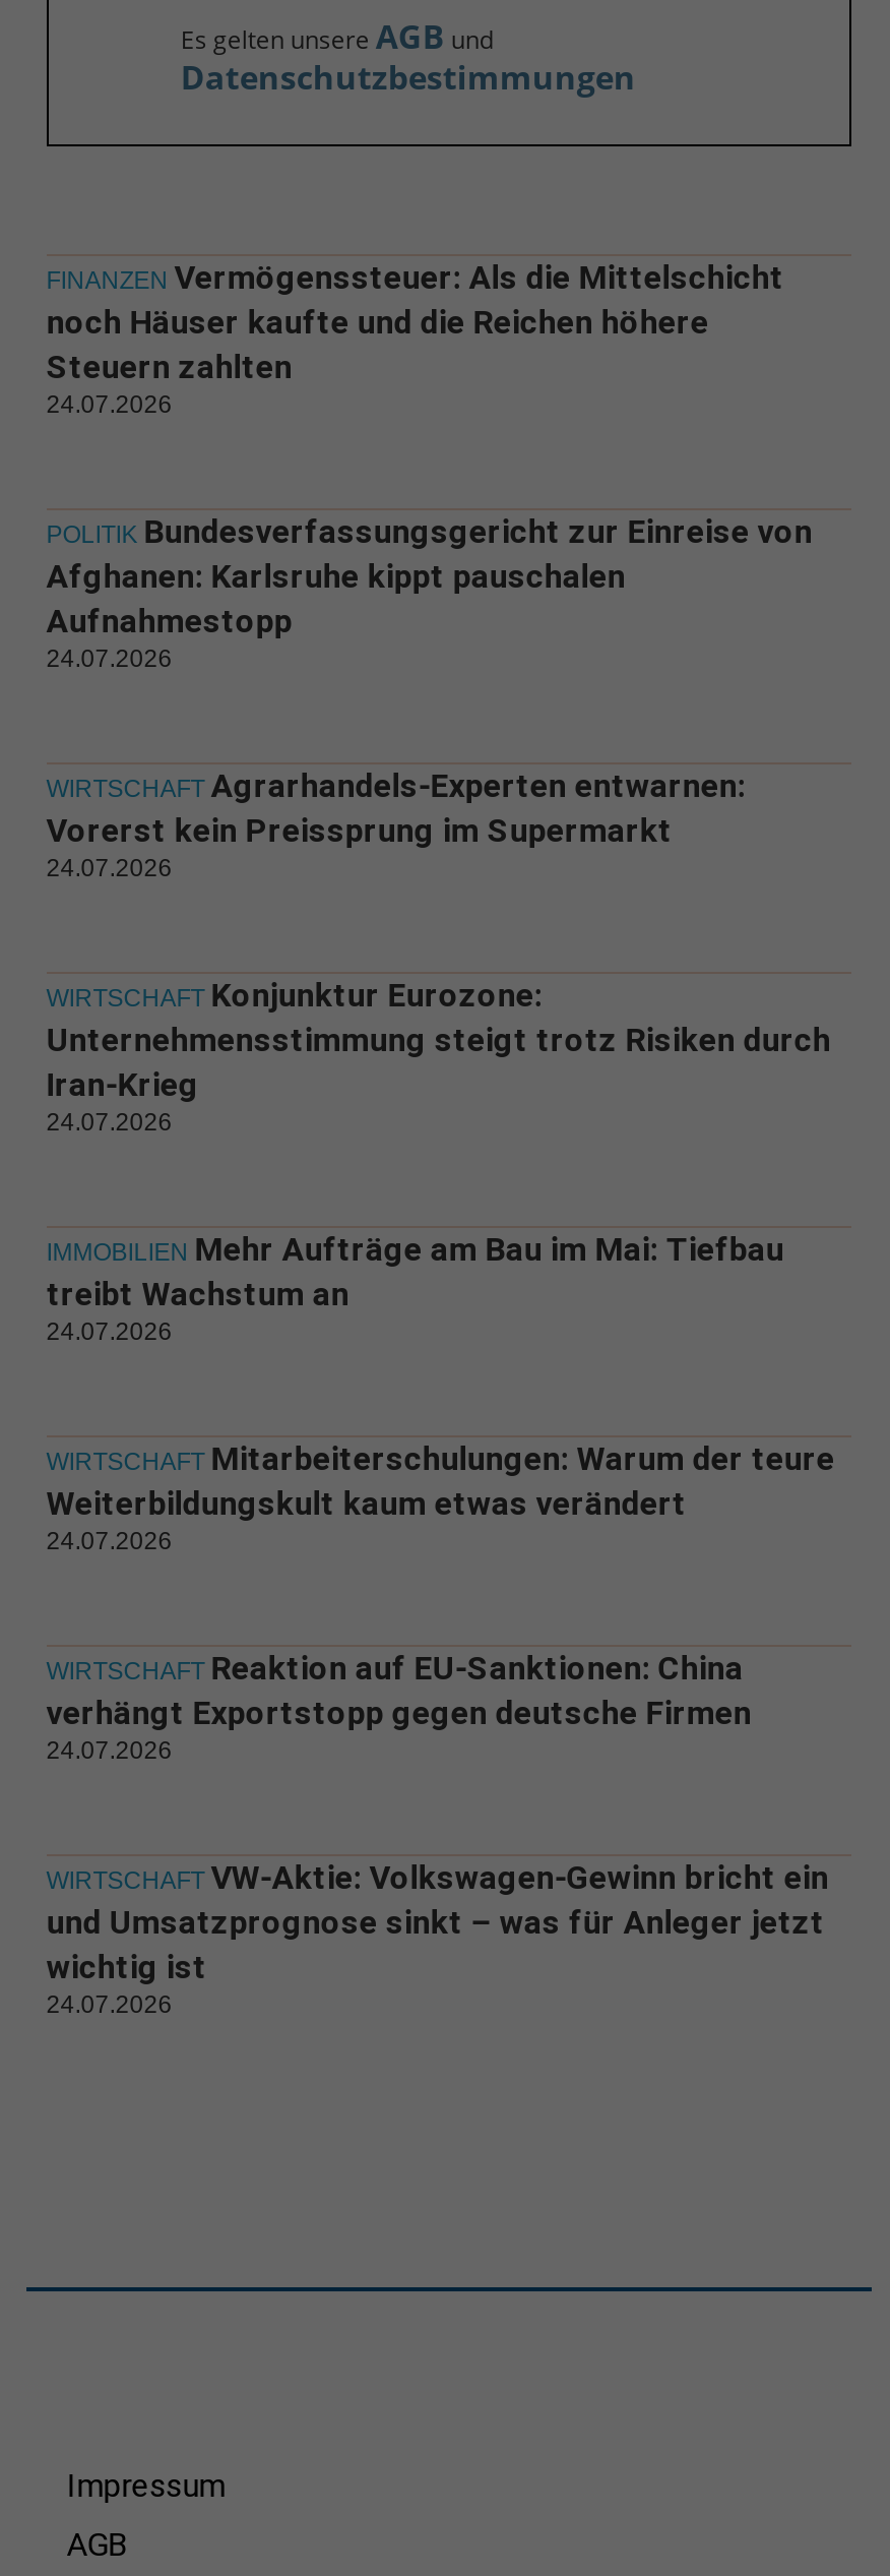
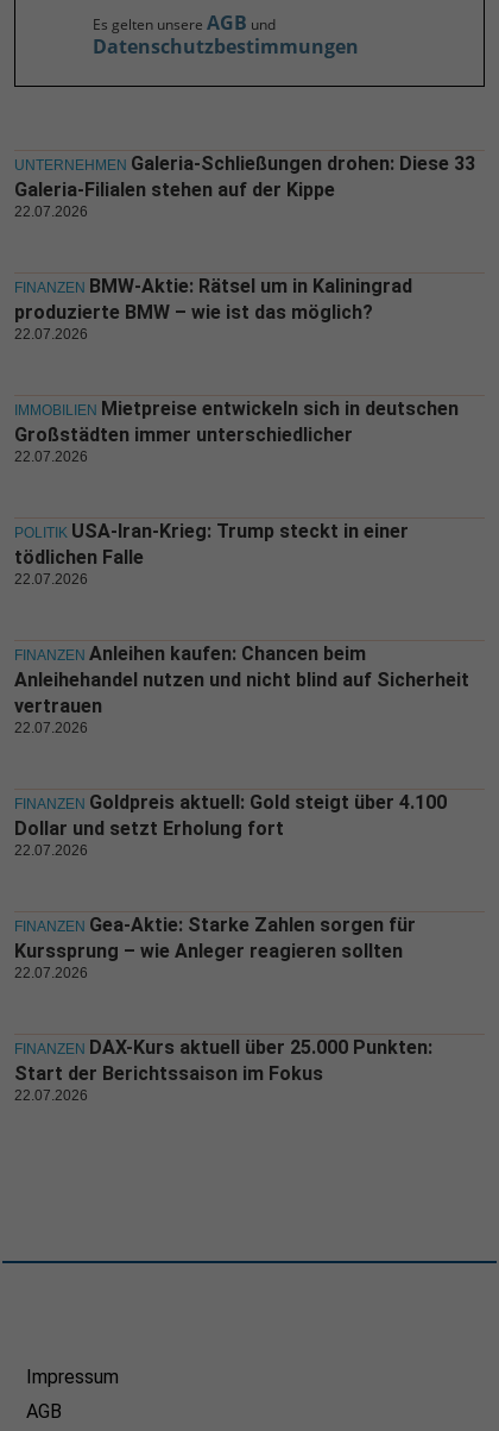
[46,259,784,419] FINANZEN Vermögenssteuer: Als die Mittelschicht | noch Häuser kaufte und die Reichen höhere | Steuern zahlten | 24.07.2026 -> [14,152,475,220] UNTERNEHMEN Galeria-Schließungen drohen: Diese 33 | Galeria-Filialen stehen auf der Kippe | 22.07.2026
[46,513,812,673] POLITIK Bundesverfassungsgericht zur Einreise von | Afghanen: Karlsruhe kippt pauschalen | Aufnahmestopp | 24.07.2026 -> [14,275,412,343] FINANZEN BMW-Aktie: Rätsel um in Kaliningrad | produzierte BMW – wie ist das möglich? | 22.07.2026
[46,767,745,883] WIRTSCHAFT Agrarhandels-Experten entwarnen: | Vorerst kein Preissprung im Supermarkt | 24.07.2026 -> [14,398,458,465] IMMOBILIEN Mietpreise entwickeln sich in deutschen | Großstädten immer unterschiedlicher | 22.07.2026
[46,976,830,1137] WIRTSCHAFT Konjunktur Eurozone: | Unternehmensstimmung steigt trotz Risiken durch | Iran-Krieg | 24.07.2026 -> [14,520,408,588] POLITIK USA-Iran-Krieg: Trump steckt in einer | tödlichen Falle | 22.07.2026
[46,1230,784,1346] IMMOBILIEN Mehr Aufträge am Bau im Mai: Tiefbau | treibt Wachstum an | 24.07.2026 -> [14,643,469,737] FINANZEN Anleihen kaufen: Chancen beim | Anleihehandel nutzen und nicht blind auf Sicherheit | vertrauen | 22.07.2026
[46,1440,835,1556] WIRTSCHAFT Mitarbeiterschulungen: Warum der teure | Weiterbildungskult kaum etwas verändert | 24.07.2026 -> [14,791,446,859] FINANZEN Goldpreis aktuell: Gold steigt über 4.100 | Dollar und setzt Erholung fort | 22.07.2026
[46,1649,751,1765] WIRTSCHAFT Reaktion auf EU-Sanktionen: China | verhängt Exportstopp gegen deutsche Firmen | 24.07.2026 -> [14,914,415,982] FINANZEN Gea-Aktie: Starke Zahlen sorgen für | Kurssprung – wie Anleger reagieren sollten | 22.07.2026
[46,1859,828,2019] WIRTSCHAFT VW-Aktie: Volkswagen-Gewinn bricht ein | und Umsatzprognose sinkt – was für Anleger jetzt | wichtig ist | 24.07.2026 -> [14,1036,432,1104] FINANZEN DAX-Kurs aktuell über 25.000 Punkten: | Start der Berichtssaison im Fokus | 22.07.2026

